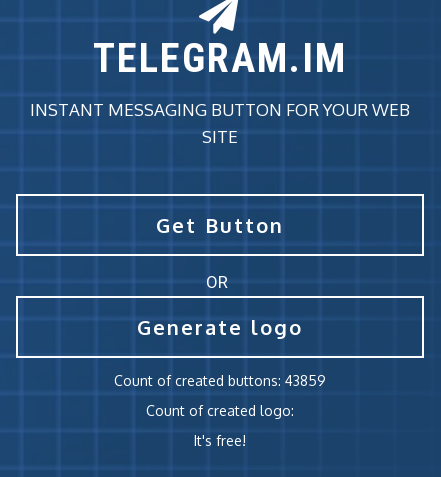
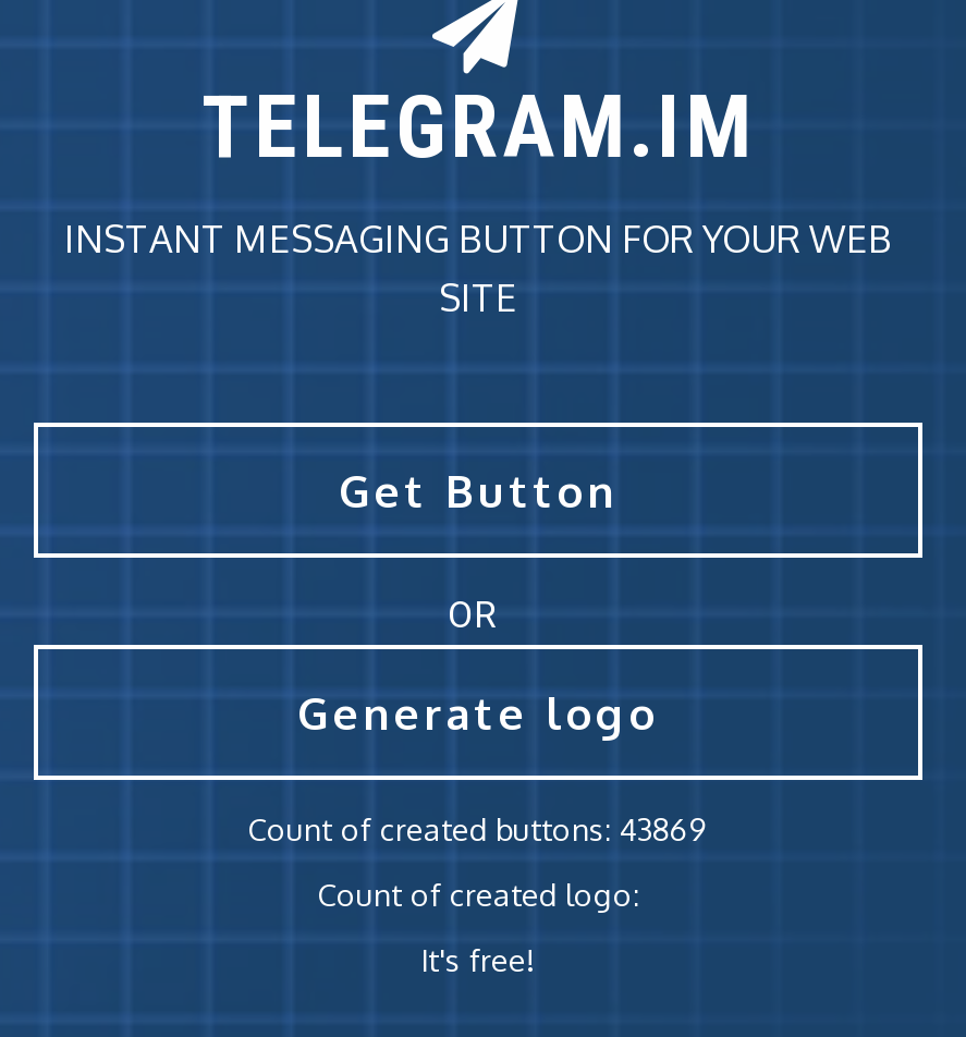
[114,372,326,389] Count of created buttons: 43859 -> [247,810,709,847] Count of created buttons: 43869

